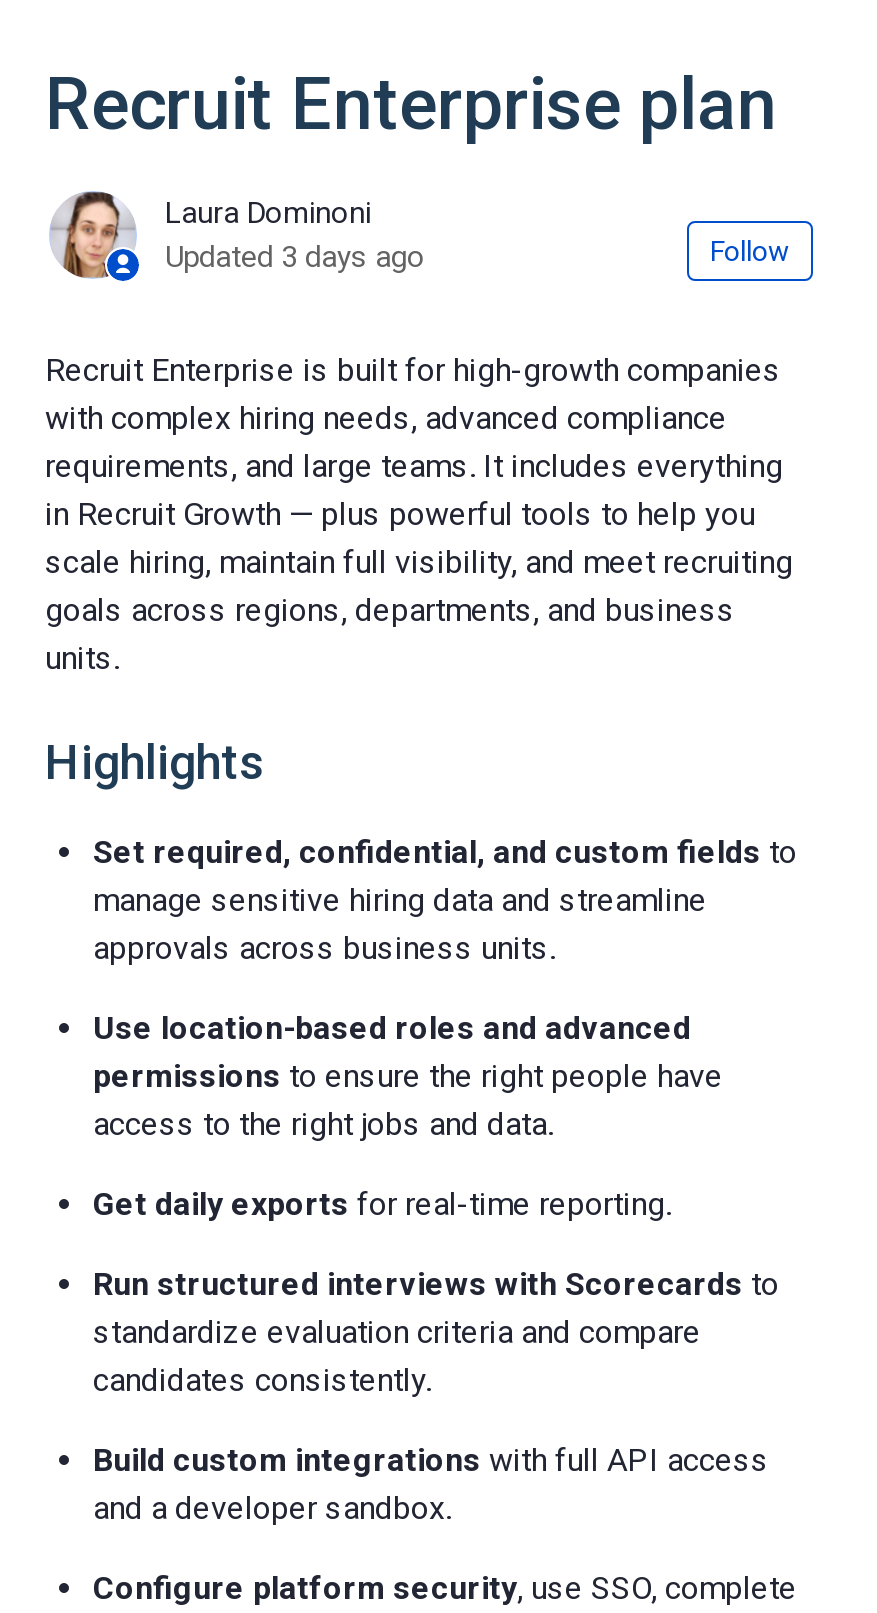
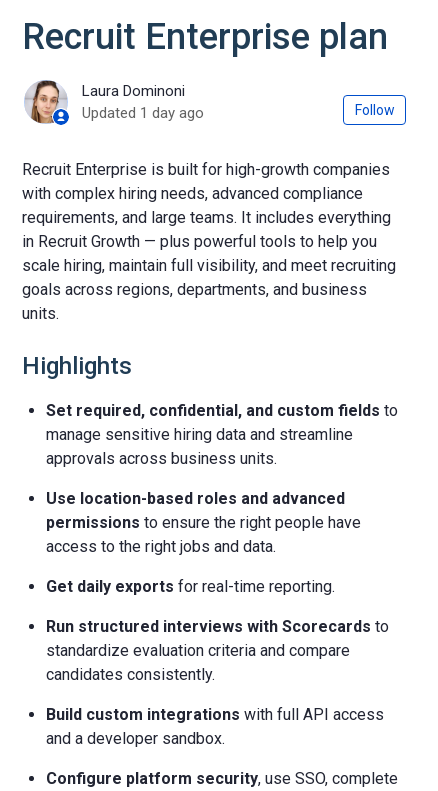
[165,239,425,275] Updated 3 days ago -> [82,104,204,122] Updated 1 day ago

